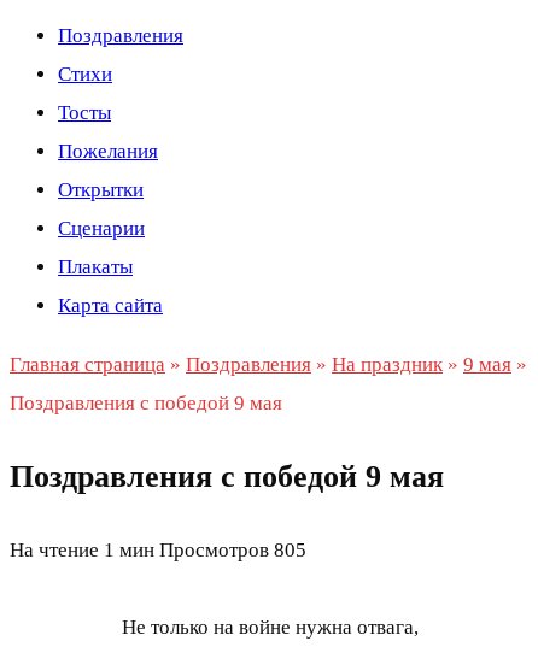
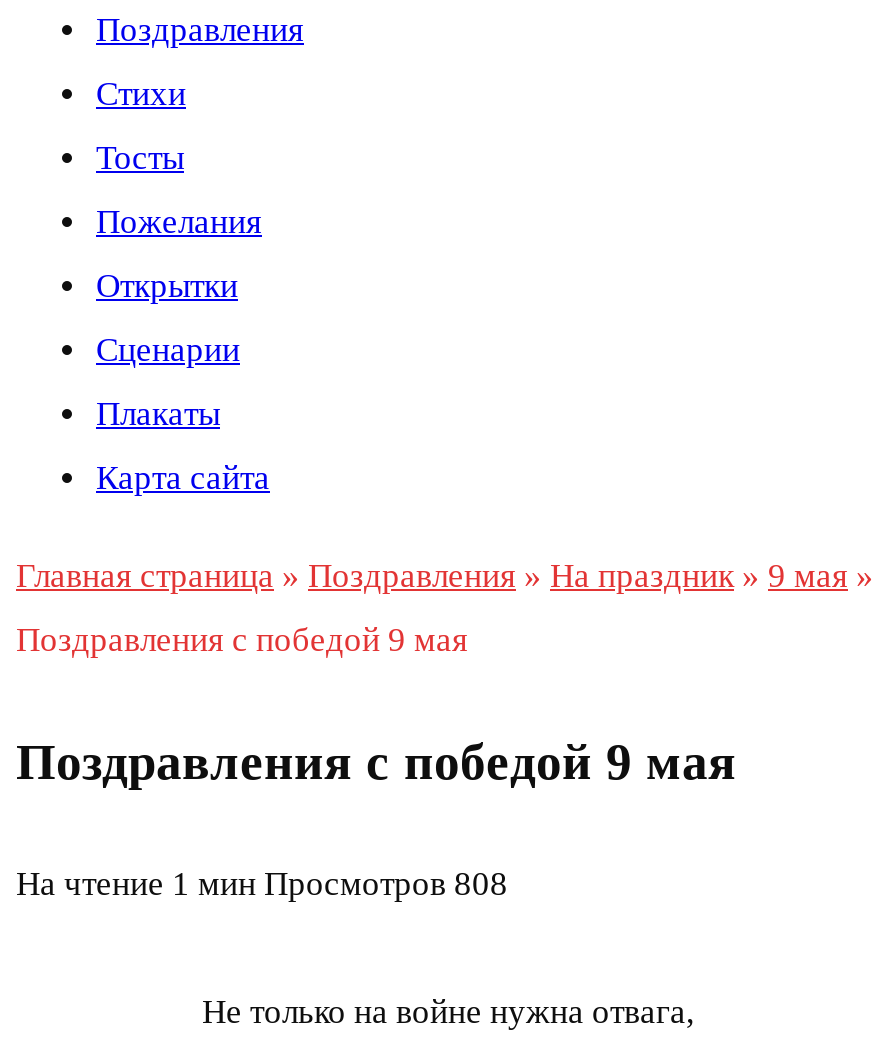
[10,539,306,562] На чтение 1 мин Просмотров 805 -> [16,866,508,904] На чтение 1 мин Просмотров 808

